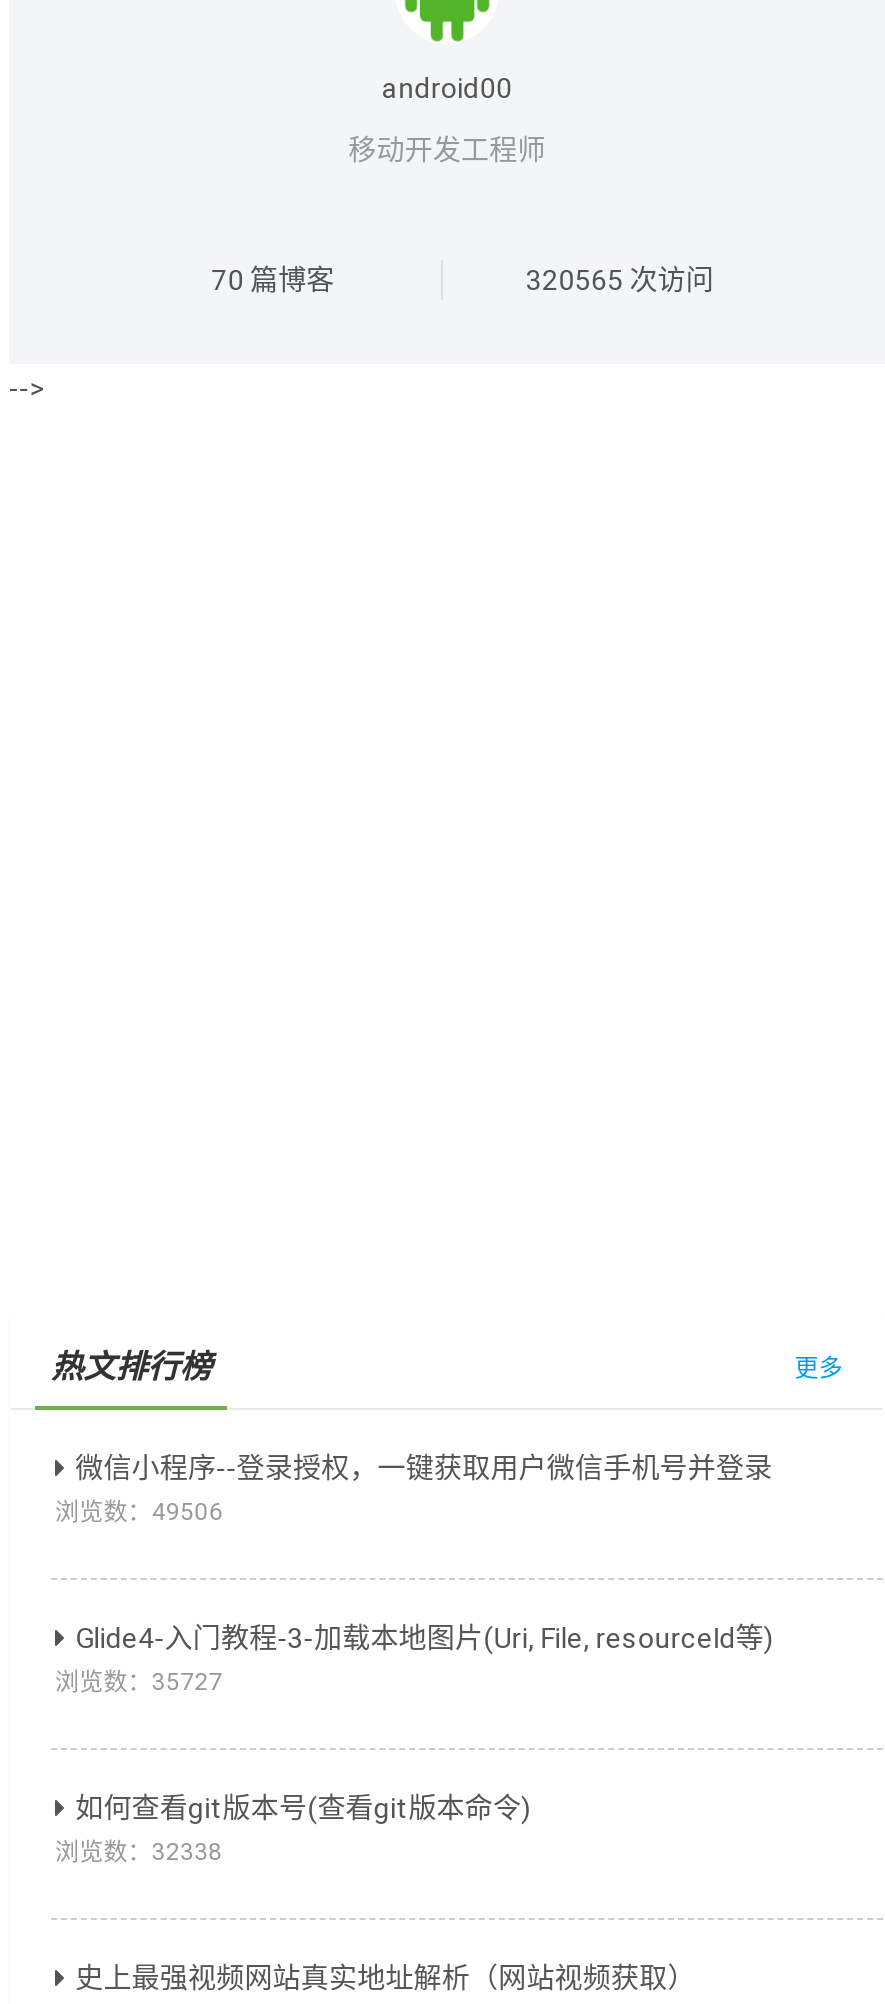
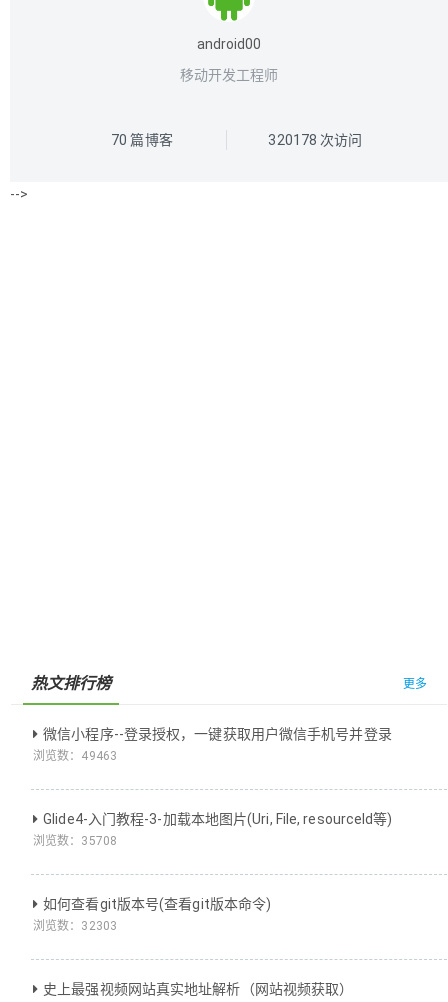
[526,265,714,297] 320565次访问 -> [268,132,362,148] 320178次访问
[55,1499,223,1527] 浏览数：49506 -> [33,749,117,763] 浏览数：49463
[55,1669,223,1697] 浏览数：35727 -> [33,834,117,848] 浏览数：35708
[55,1839,223,1867] 浏览数：32338 -> [33,919,117,933] 浏览数：32303

